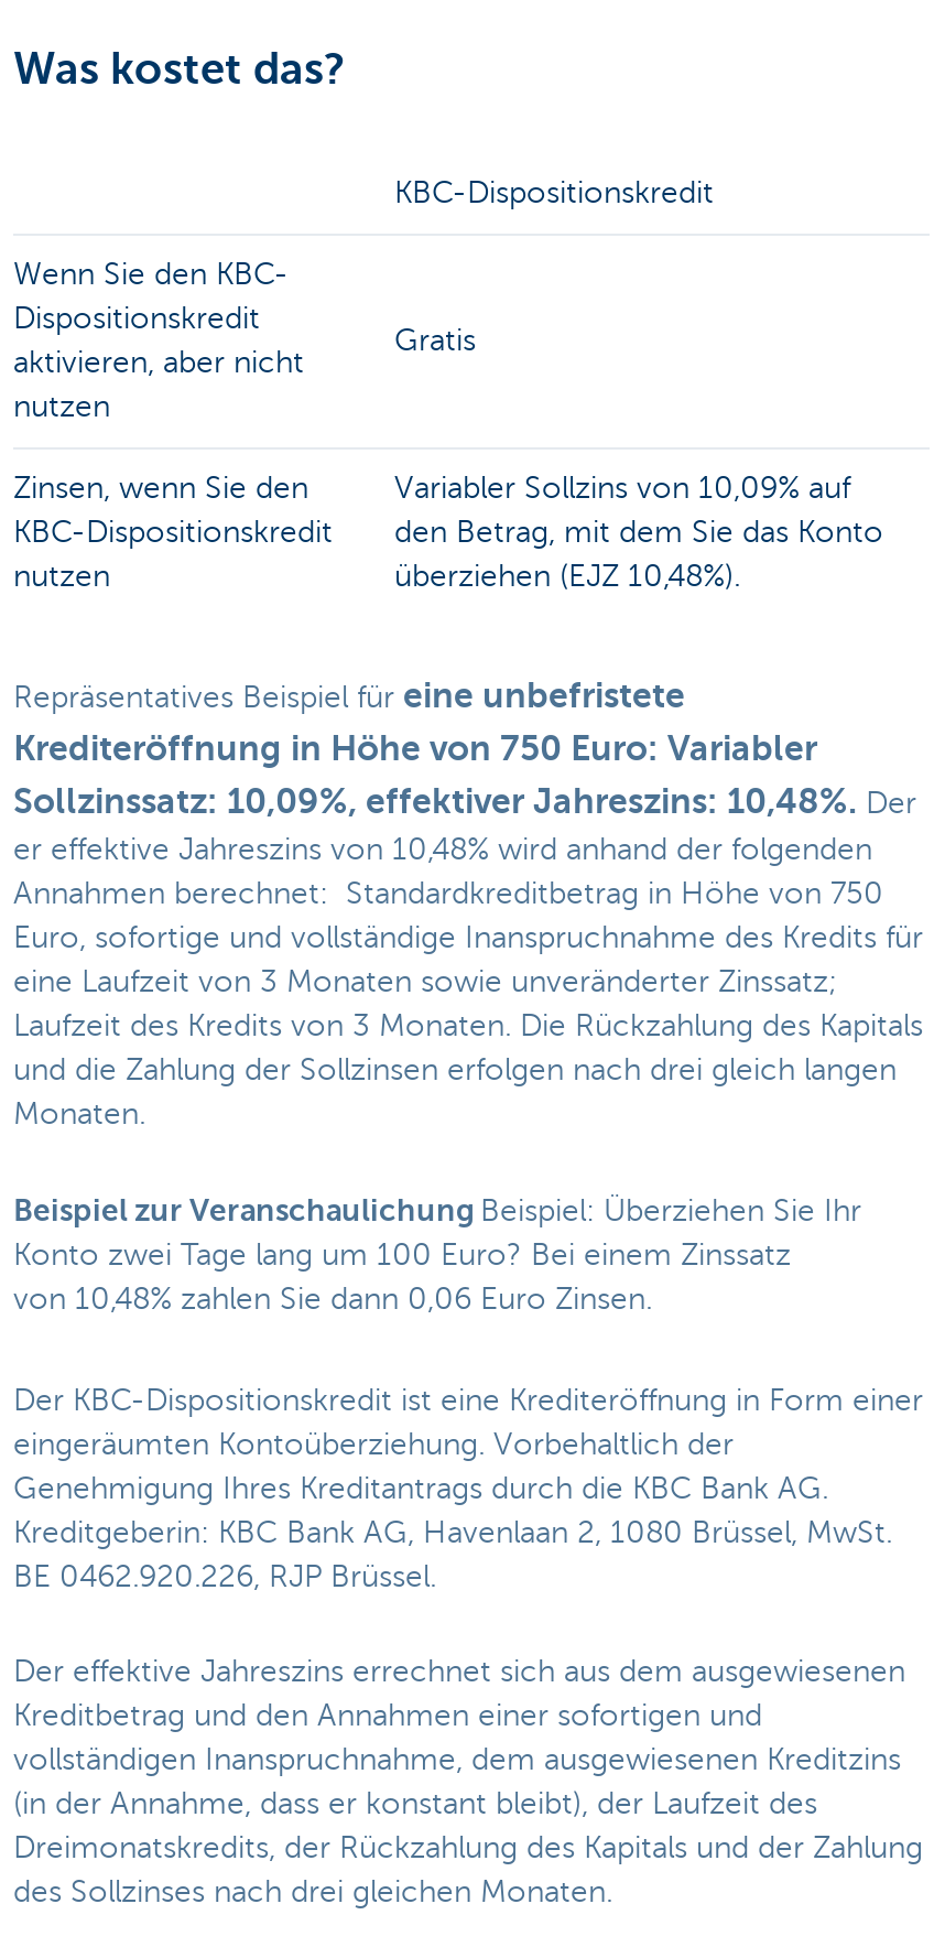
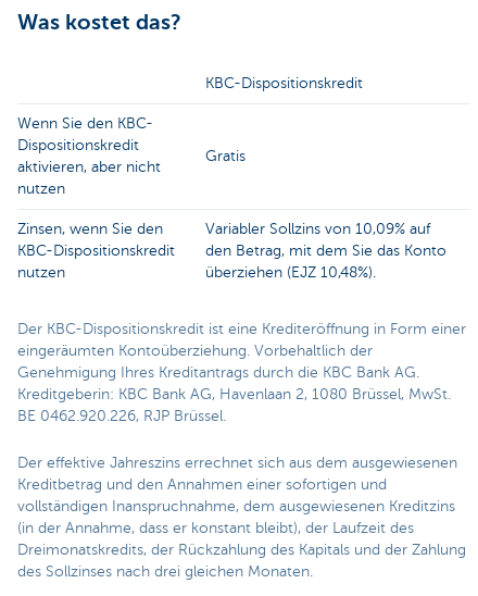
[13,677,923,1316] Repräsentatives Beispiel für eine unbefristete | Krediteröffnung in Höhe von 750 Euro: Variabler | Sollzinssatz: 10,09%, effektiver Jahreszins: 10,48%. Der | er effektive Jahreszins von 10,48% wird anhand der folgenden | Annahmen berechnet: Standardkreditbetrag in Höhe von 750 | Euro, sofortige und vollständige Inanspruchnahme des Kredits für | eine Laufzeit von 3 Monaten sowie unveränderter Zinssatz; | Laufzeit des Kredits von 3 Monaten. Die Rückzahlung des Kapitals | und die Zahlung der Sollzinsen erfolgen nach drei gleich langen | Monaten. | Beispiel zur Veranschaulichung Beispiel: Überziehen Sie Ihr | Konto zwei Tage lang um 100 Euro? Bei einem Zinssatz | von 10,48% zahlen Sie dann 0,06 Euro Zinsen. -> none

